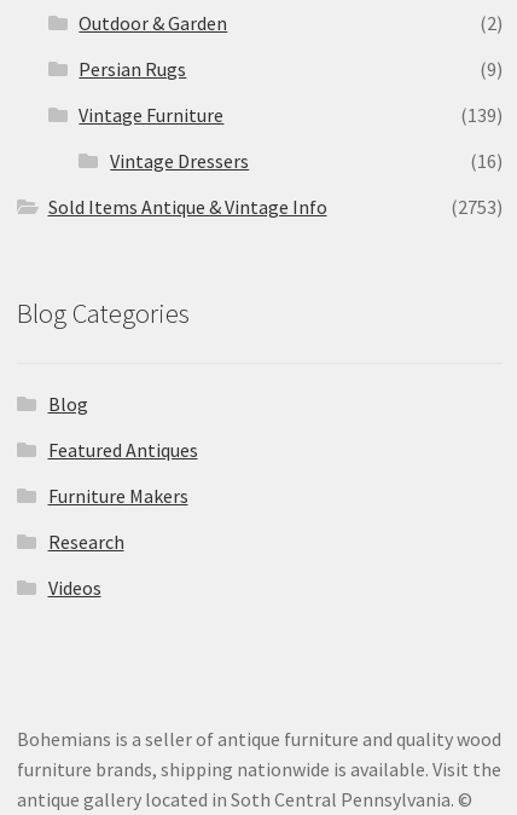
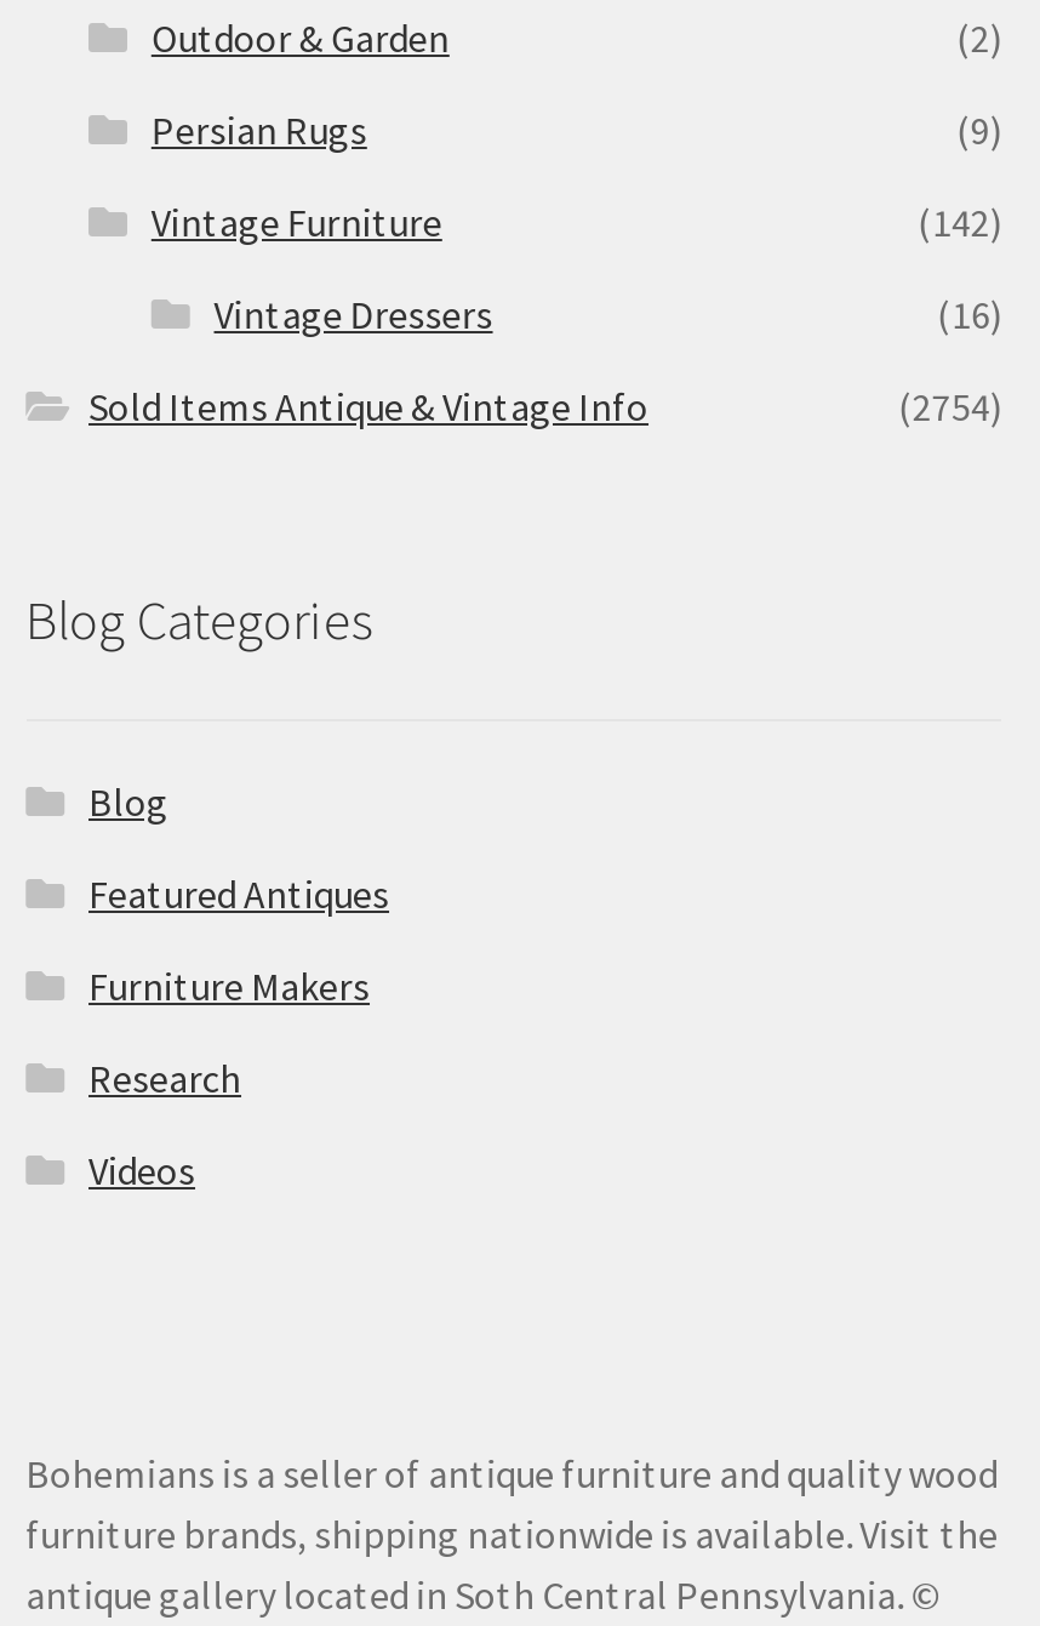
[461,103,503,127] (139) -> [917,197,1002,246] (142)
[451,195,503,219] (2753) -> [898,382,1002,430] (2754)

